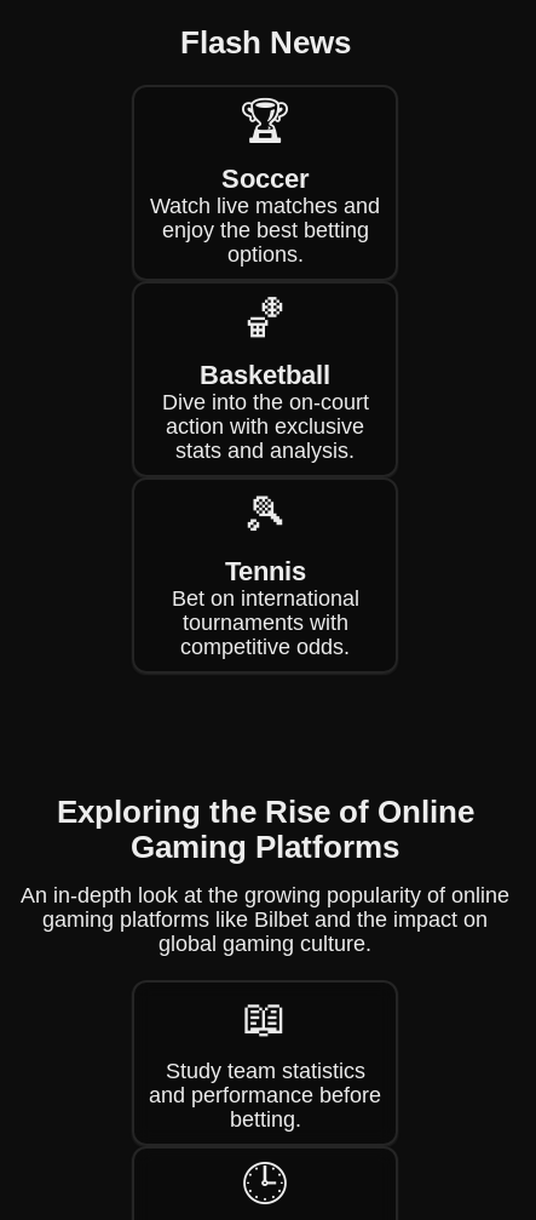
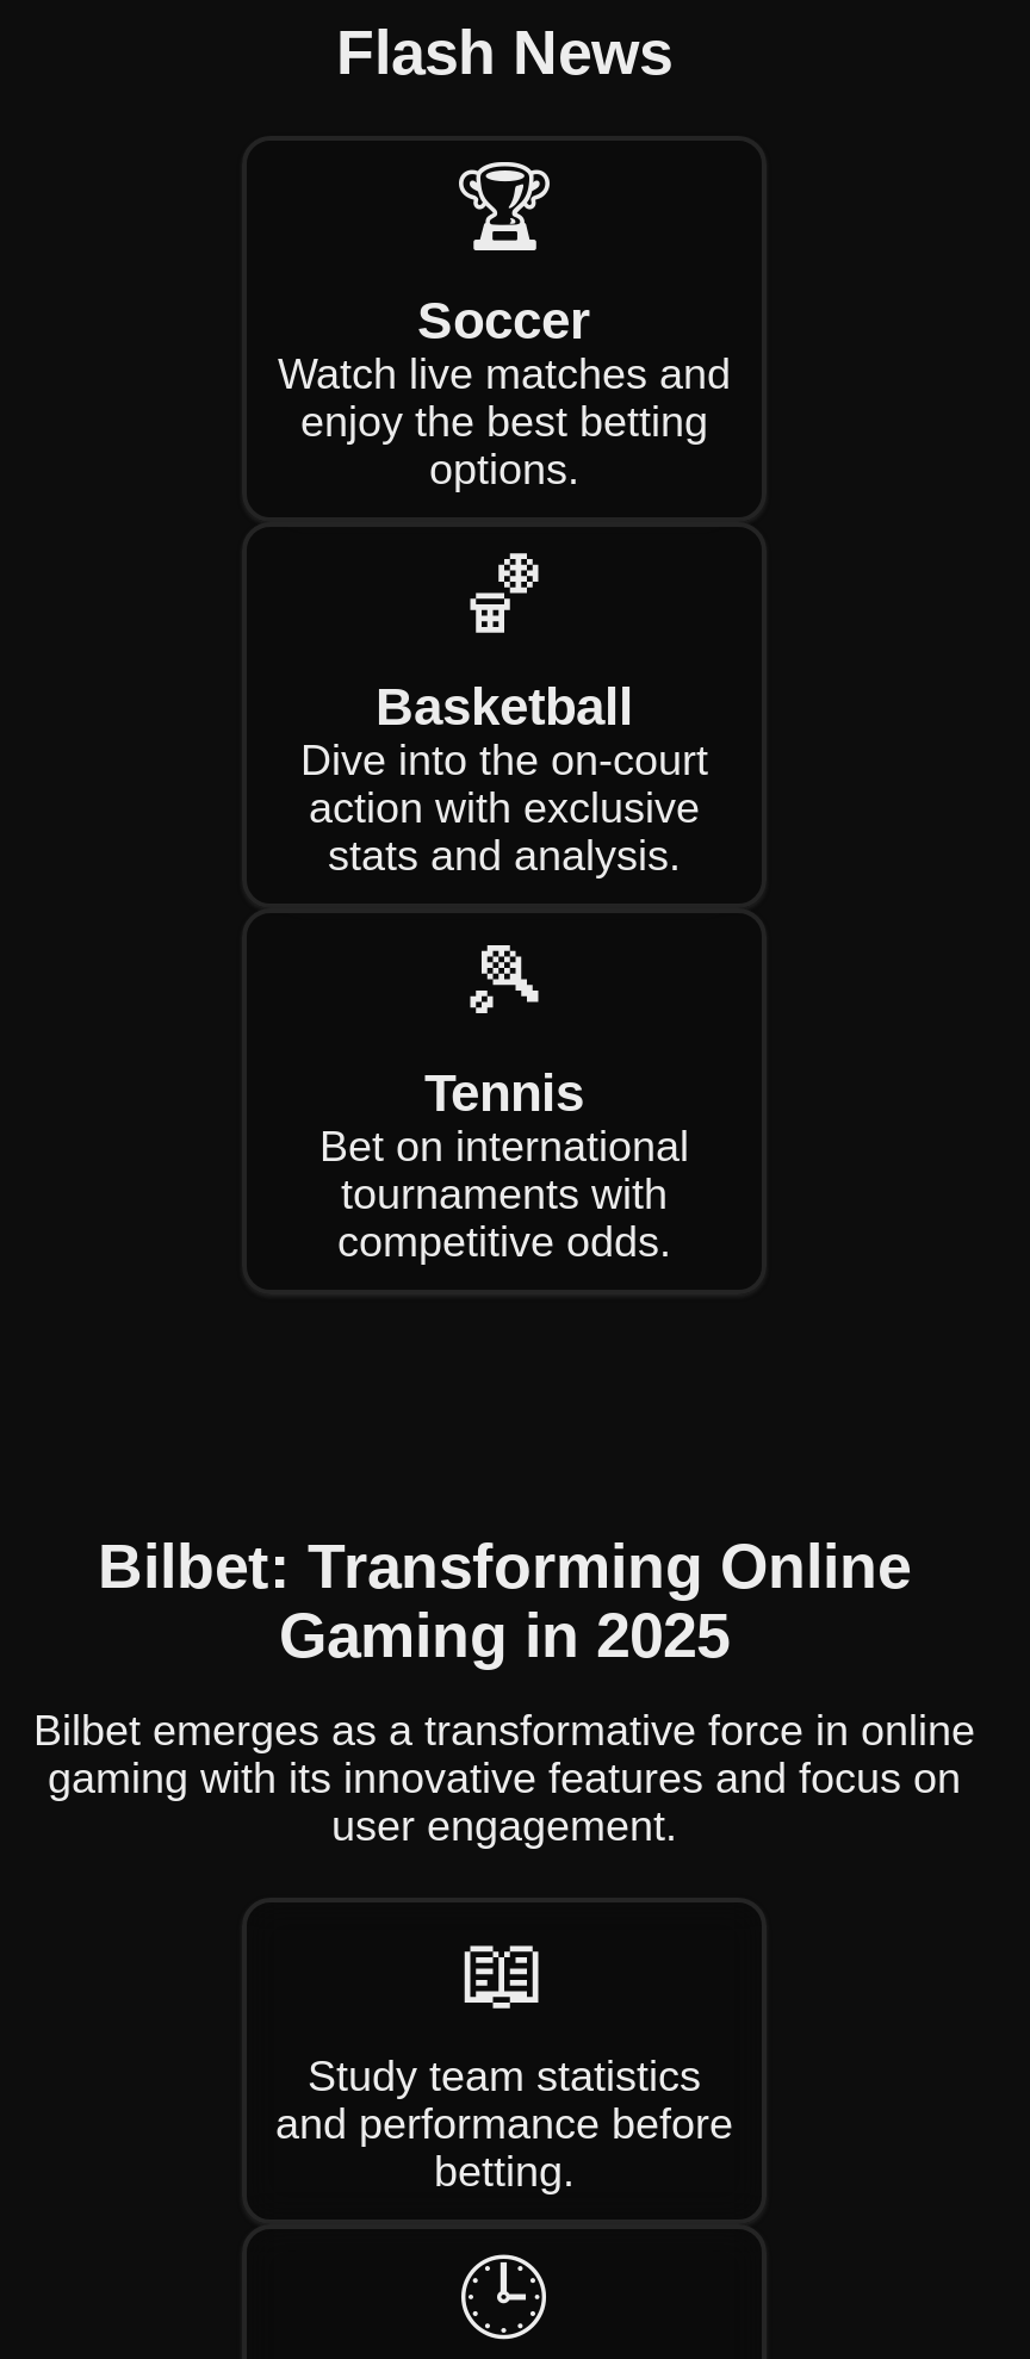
[56,794,474,865] Exploring the Rise of Online | Gaming Platforms -> [98,1531,911,1671] Bilbet: Transforming Online | Gaming in 2025
[21,883,509,956] An in-depth look at the growing popularity of online | gaming platforms like Bilbet and the impact on | global gaming culture. -> [33,1707,975,1850] Bilbet emerges as a transformative force in online | gaming with its innovative features and focus on | user engagement.

